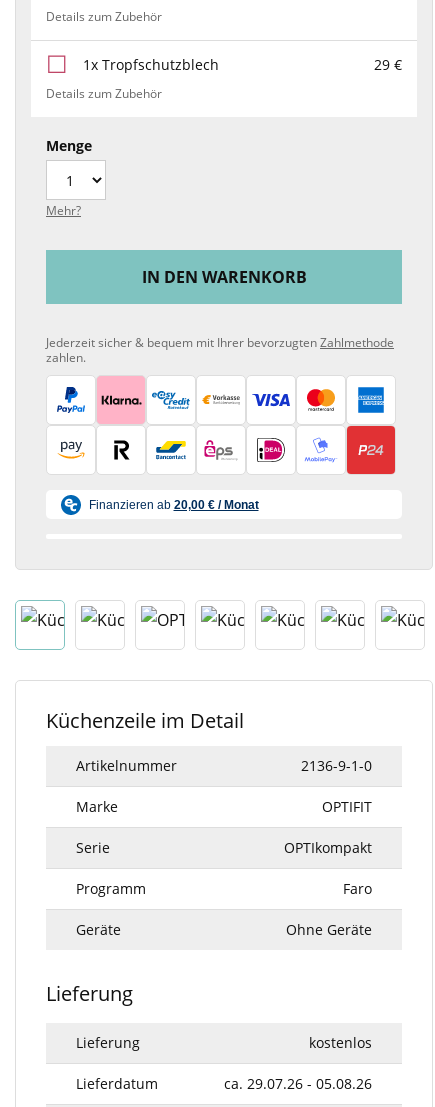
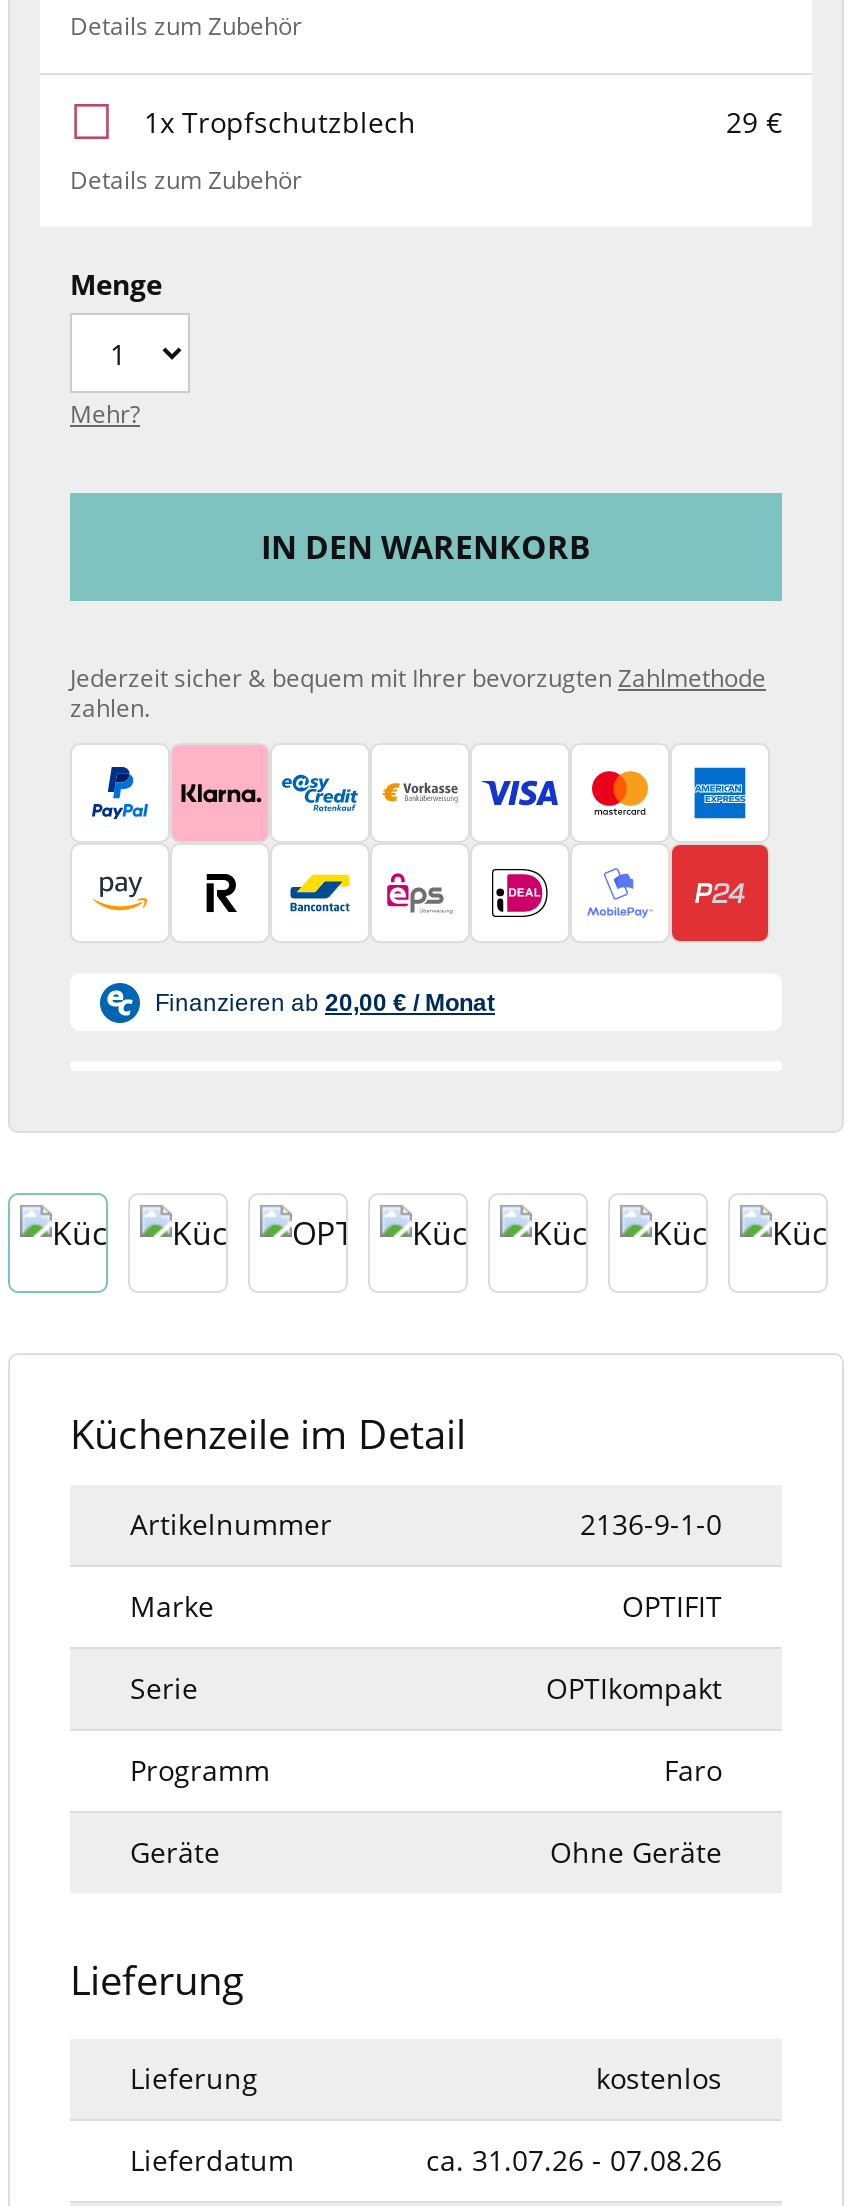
[224,1074,372,1093] ca. 29.07.26 - 05.08.26 -> [426,2141,722,2179] ca. 31.07.26 - 07.08.26

